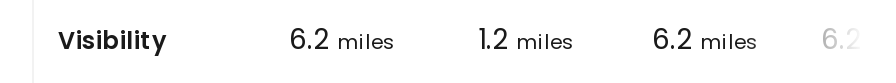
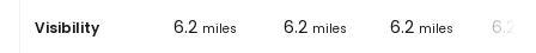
[478,19,574,59] 1.2 miles -> [283,15,346,39] 6.2 miles

